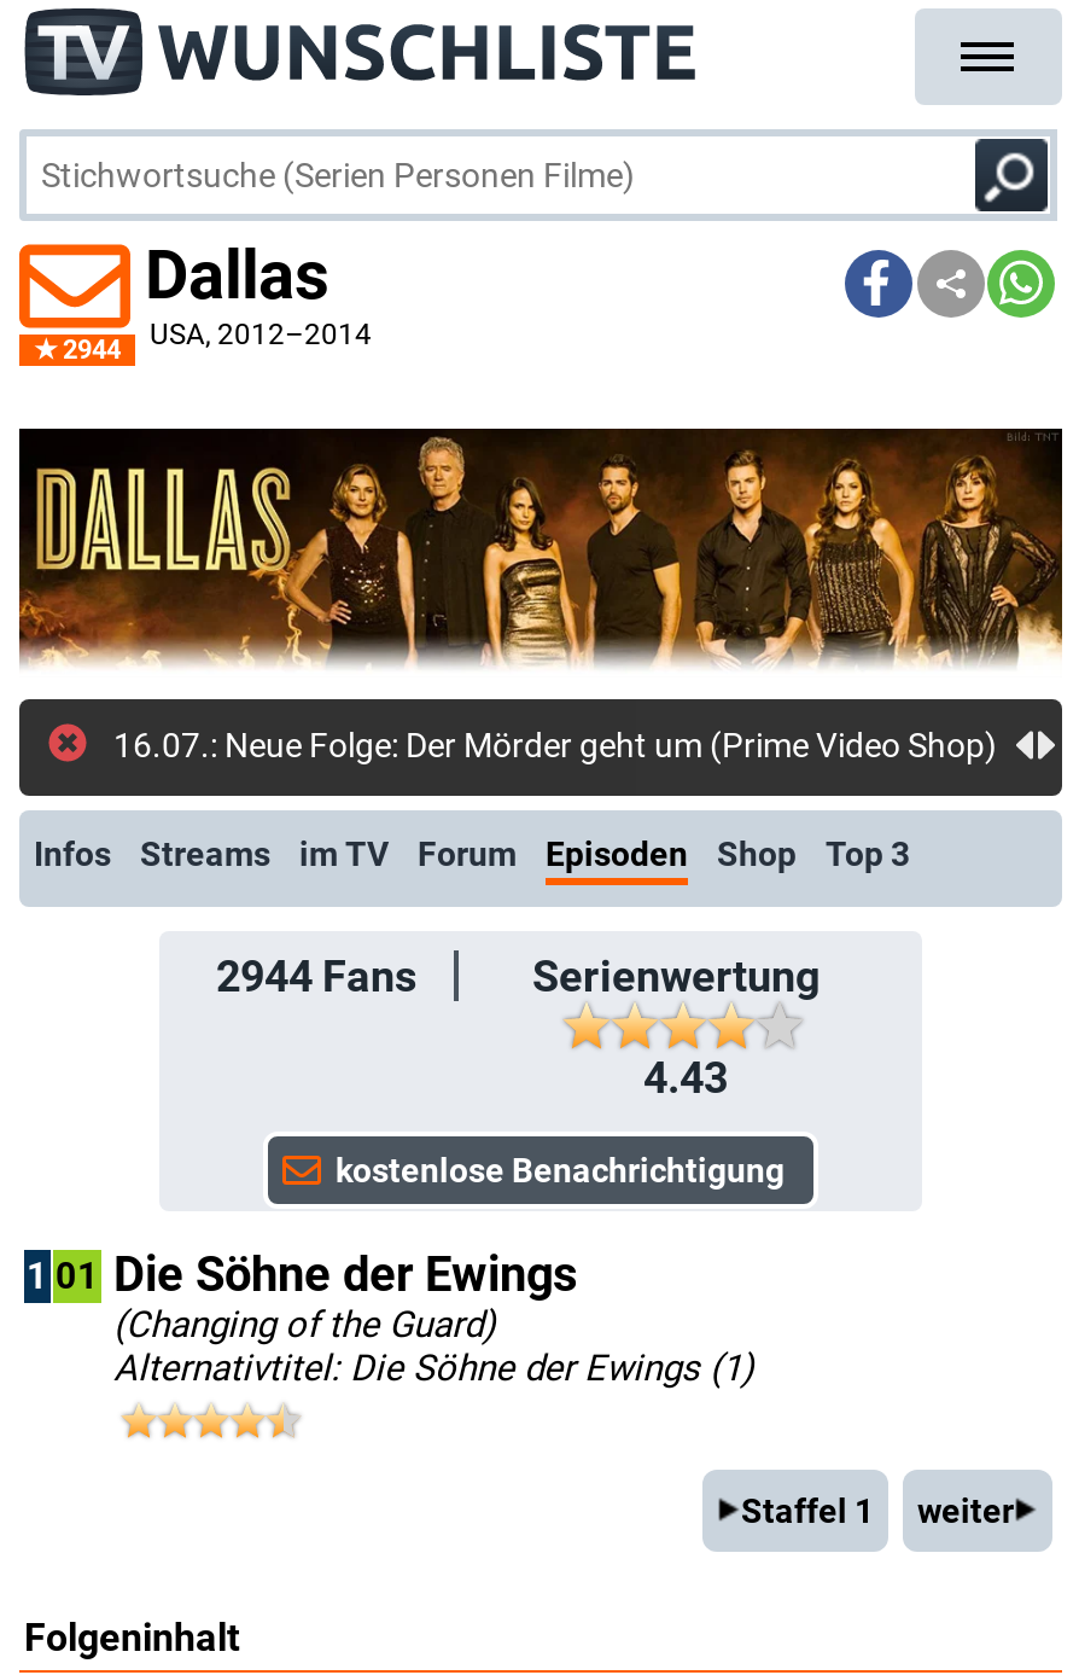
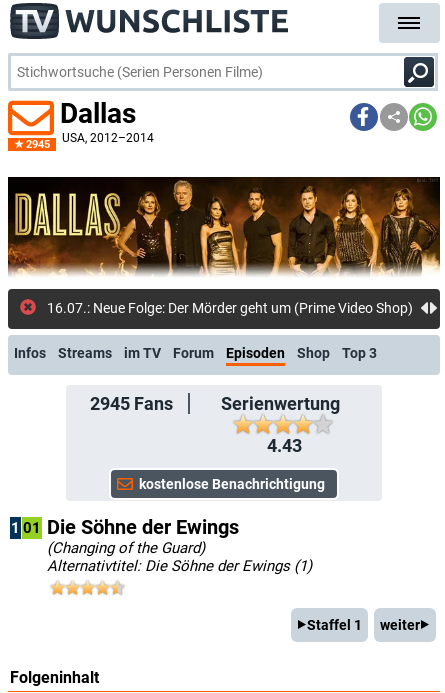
[63,318,372,366] 2944 USA, 2012–2014 -> [26,131,154,151] 2945 USA, 2012–2014
[216,950,416,1001] 2944 Fans -> [89,393,172,414] 2945 Fans

